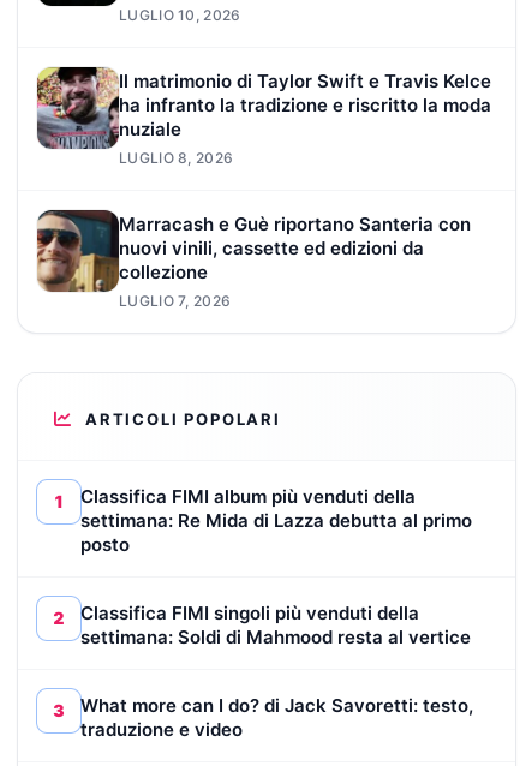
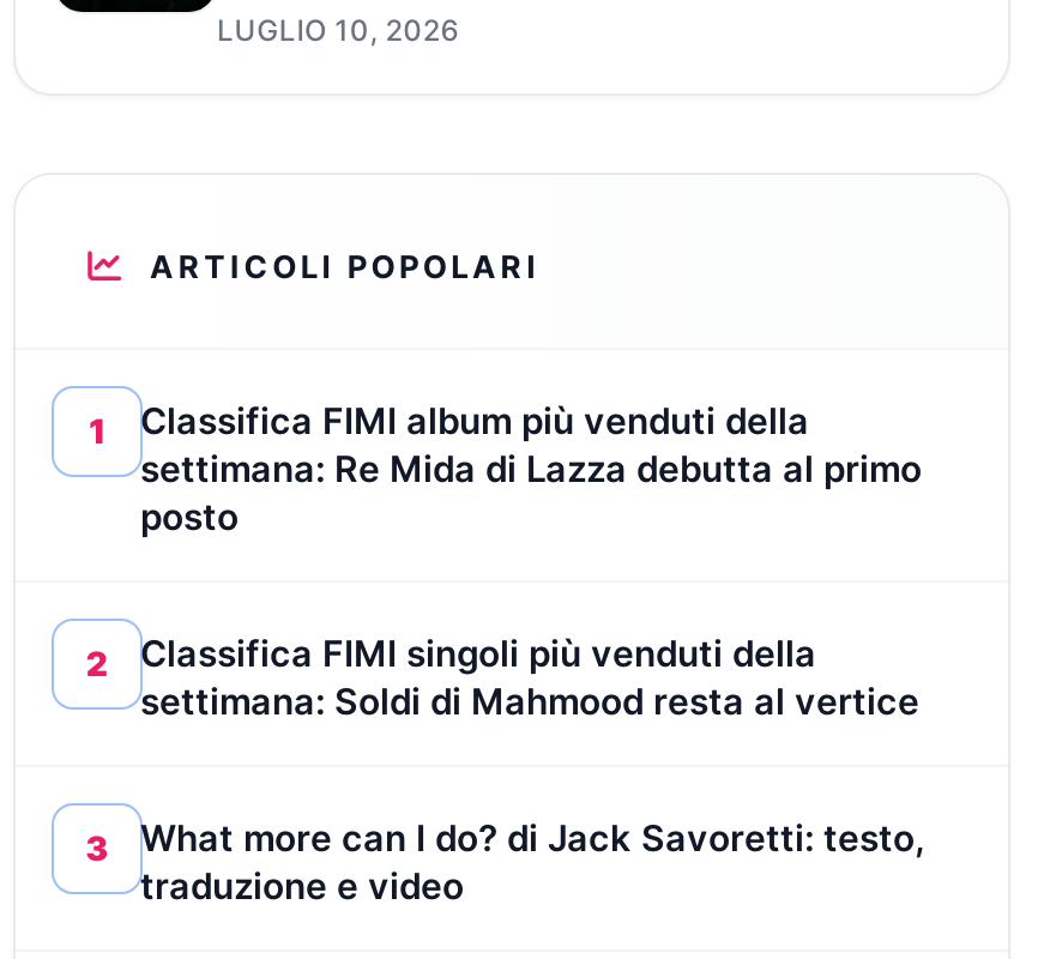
[36,66,491,310] [image] | Il matrimonio di Taylor Swift e Travis Kelce | ha infranto la tradizione e riscritto la moda | nuziale | LUGLIO 8, 2026 | Marracash e Guè riportano Santeria con | nuovi vinili, cassette ed edizioni da | collezione | LUGLIO 7, 2026 -> none
[36,209,102,293] [image] -> none

